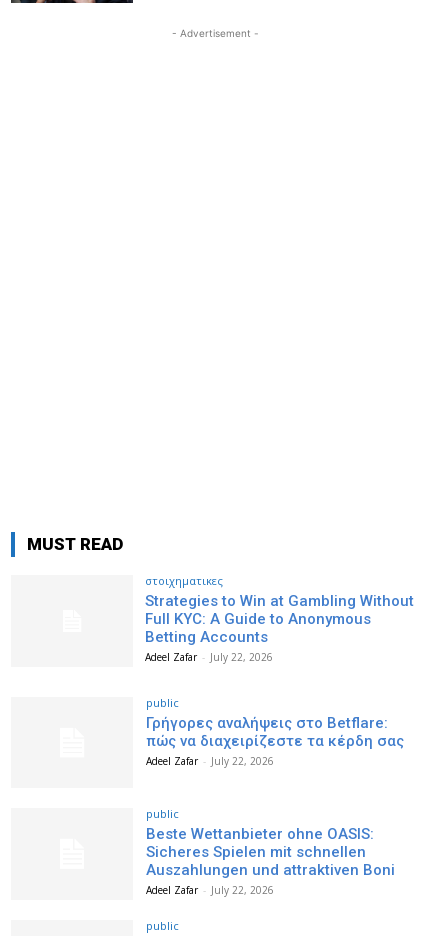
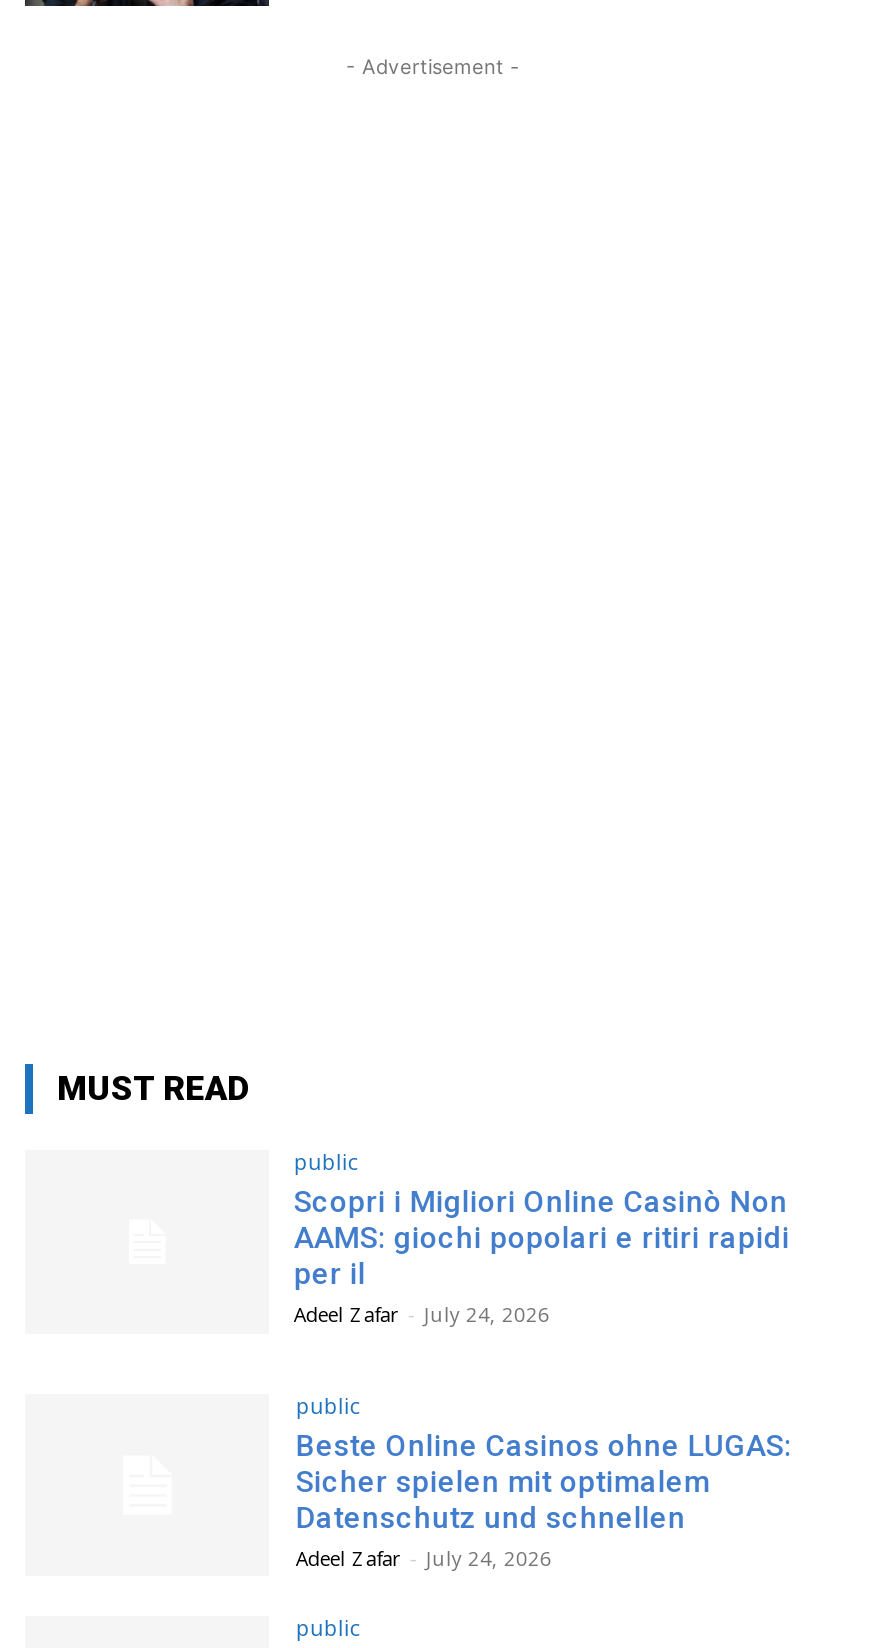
[145,573,414,664] στοιχηματικες | Strategies to Win at Gambling Without | Full KYC: A Guide to Anonymous | Betting Accounts | Adeel Zafar - July 22, 2026 -> none
[146,714,404,768] Γρήγορες αναλήψεις στο Betflare: | πώς να διαχειρίζεστε τα κέρδη σας | Adeel Zafar - July 22, 2026 -> [294,1184,790,1328] Scopri i Migliori Online Casinò Non | AAMS: giochi popolari e ritiri rapidi | per il | Adeel Zafar - July 24, 2026
[146,825,395,897] Beste Wettanbieter ohne OASIS: | Sicheres Spielen mit schnellen | Auszahlungen und attraktiven Boni | Adeel Zafar - July 22, 2026 -> [296,1427,792,1571] Beste Online Casinos ohne LUGAS: | Sicher spielen mit optimalem | Datenschutz und schnellen | Adeel Zafar - July 24, 2026

